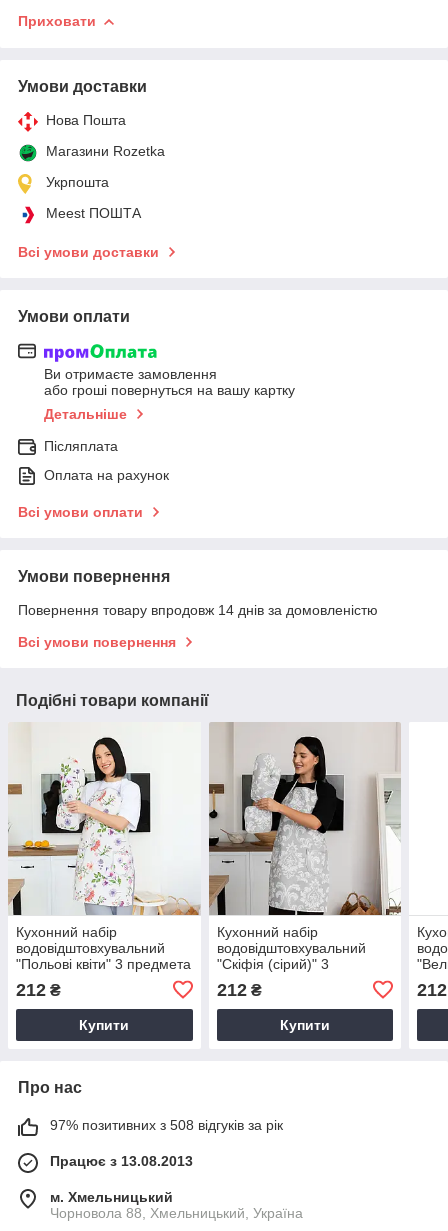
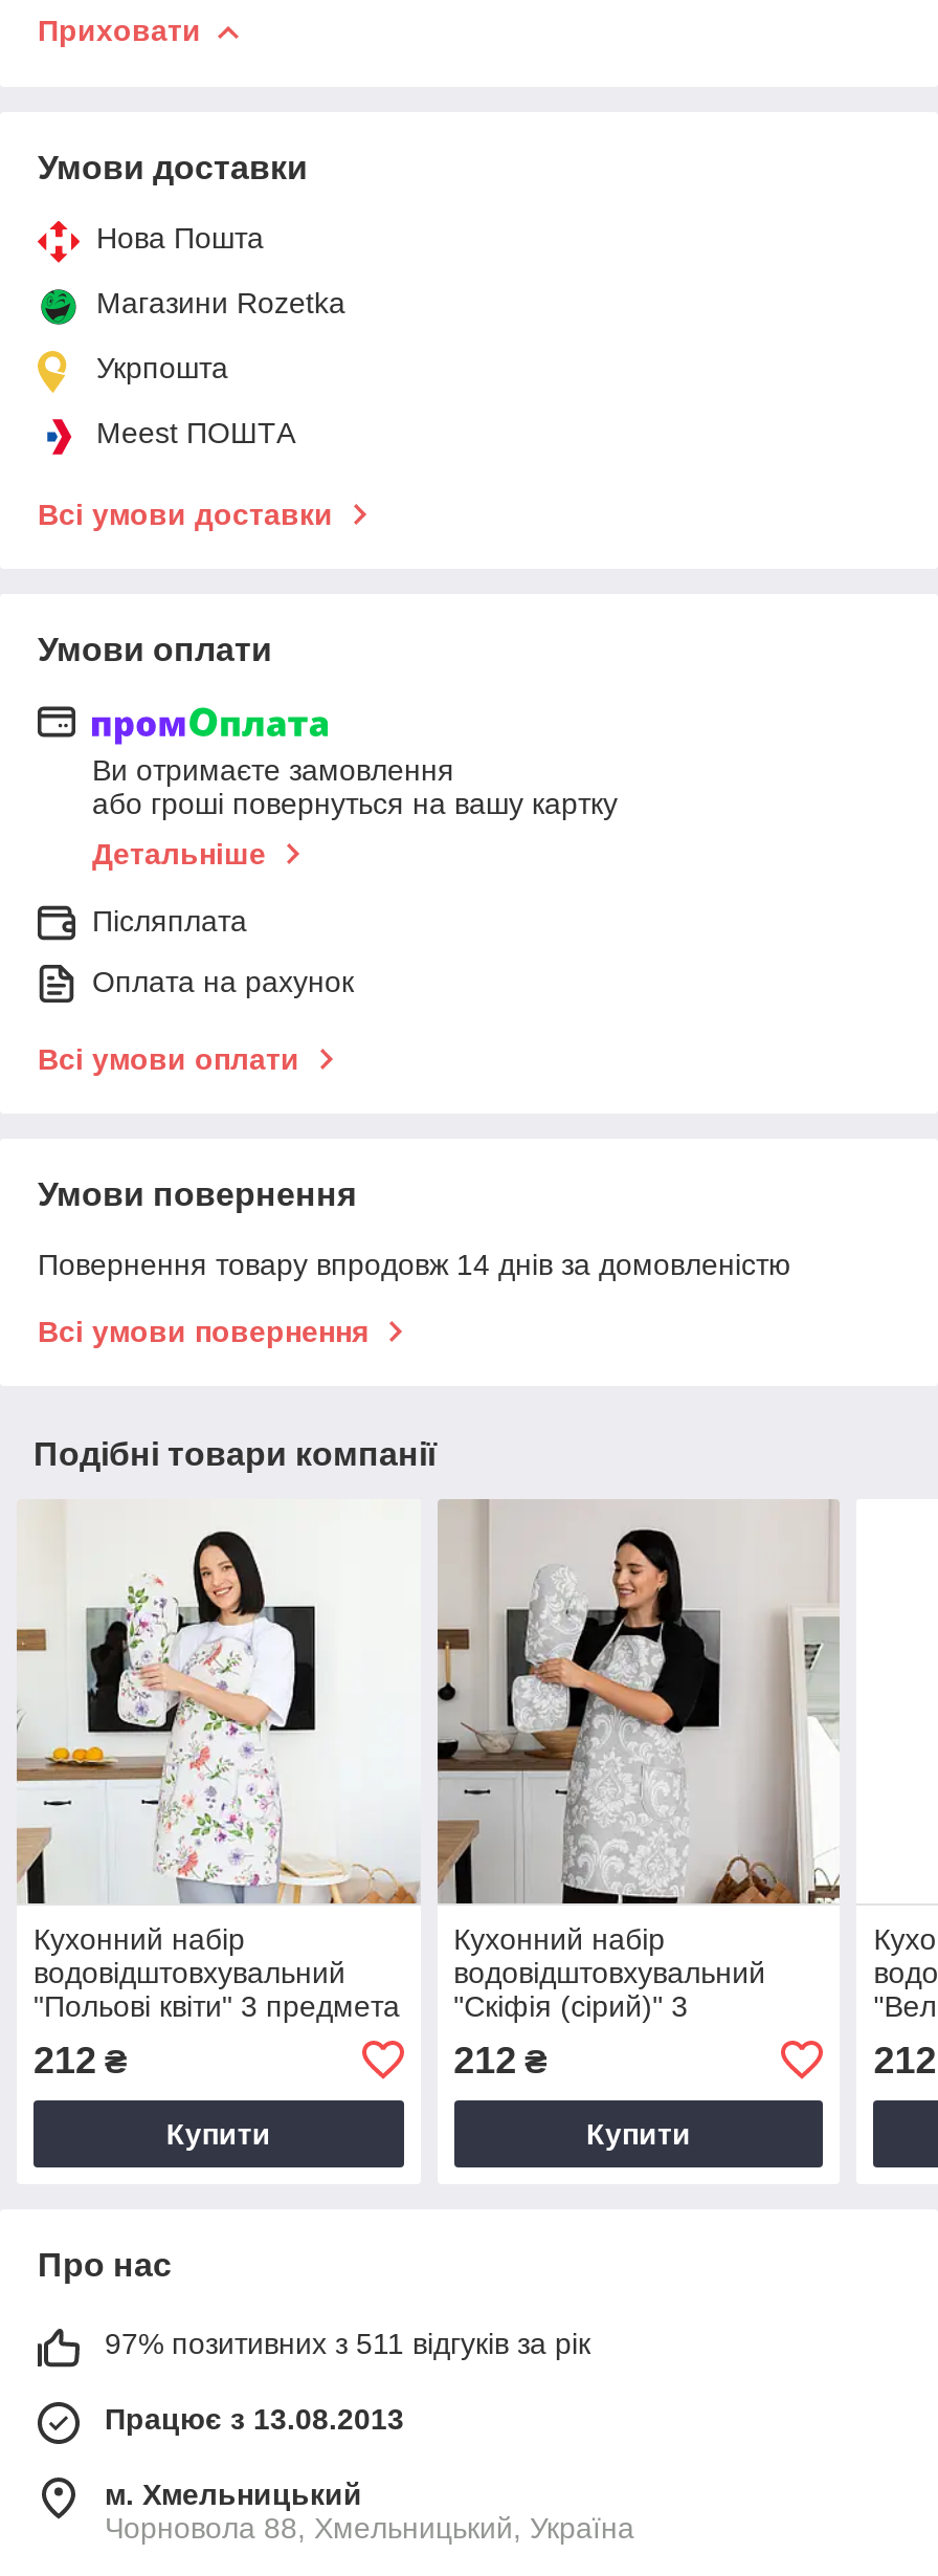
[50,1117,283,1133] 97% позитивних з 508 відгуків за рік -> [105,2326,590,2360] 97% позитивних з 511 відгуків за рік

